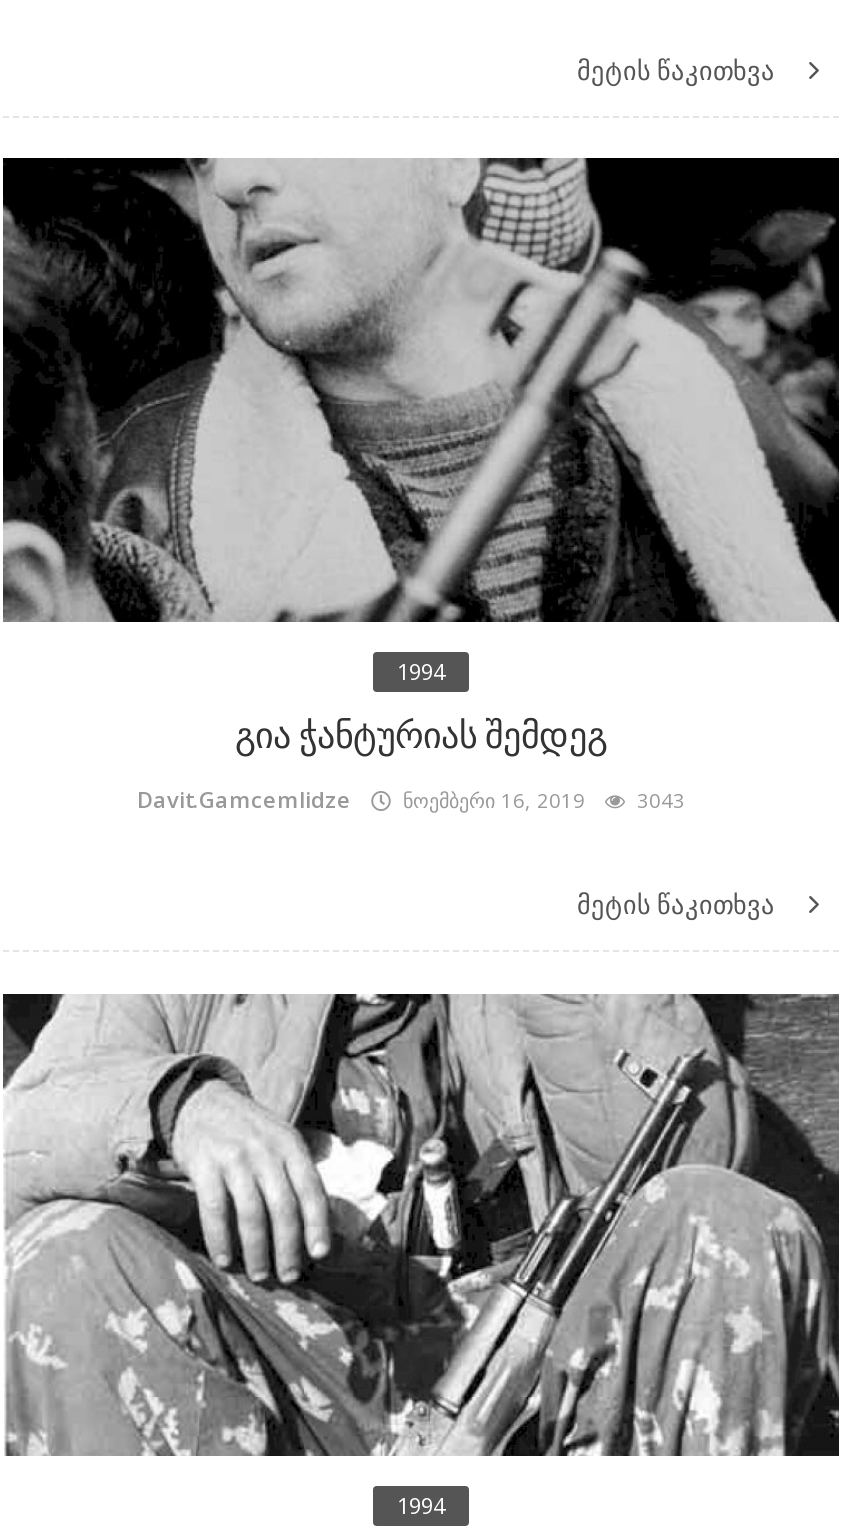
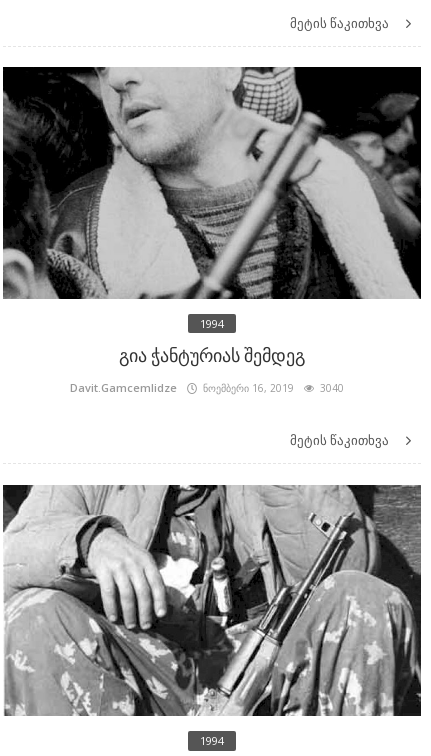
[137,783,685,813] Davit.Gamcemlidze ნოემბერი 16, 2019 3043 -> [70,379,344,394] Davit.Gamcemlidze ნოემბერი 16, 2019 3040

